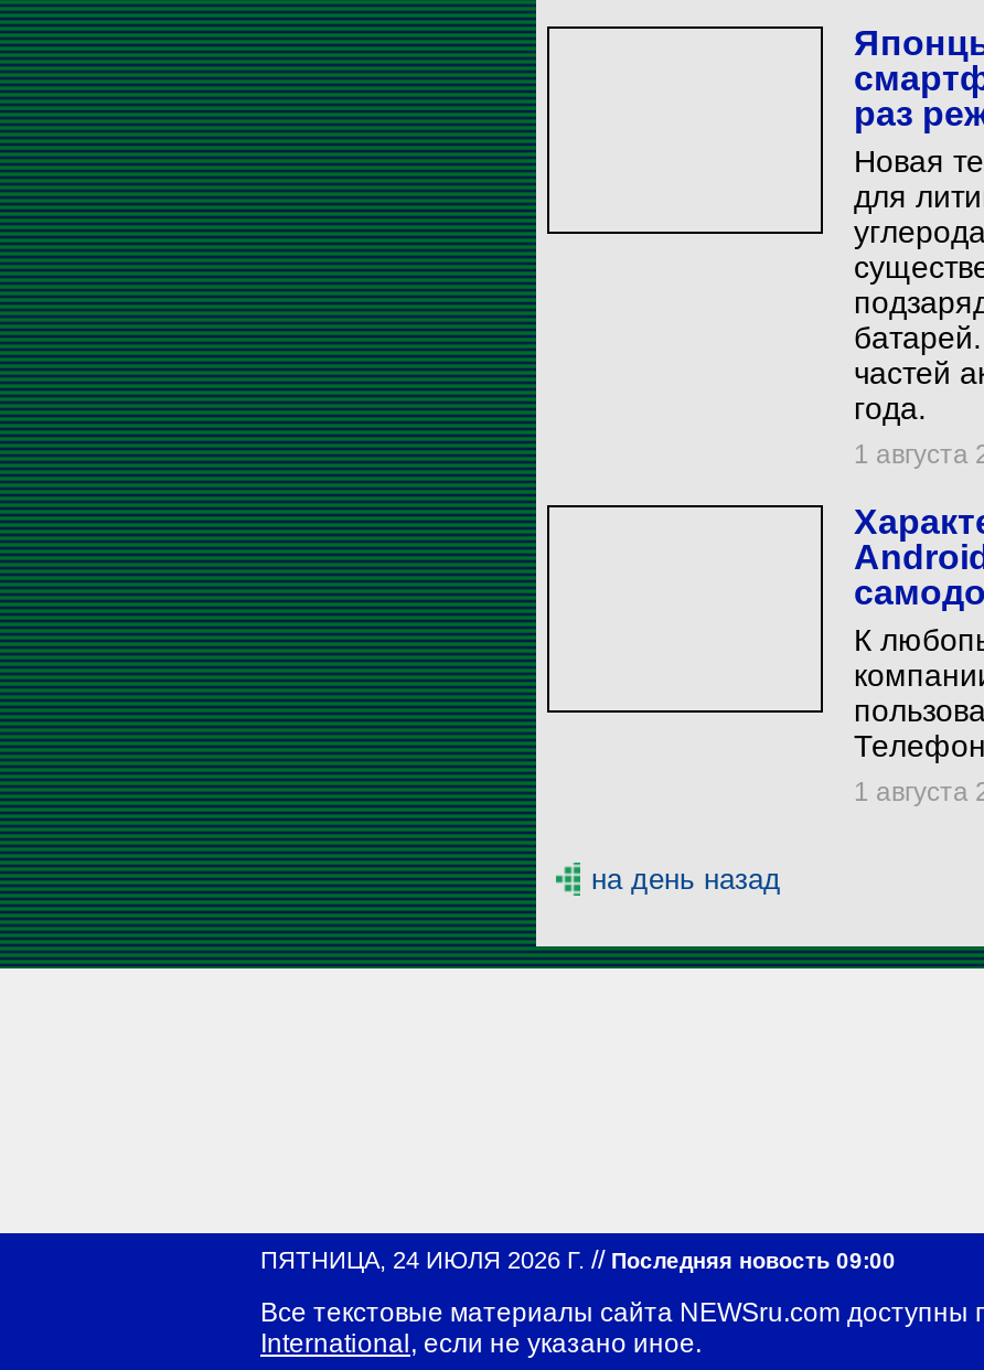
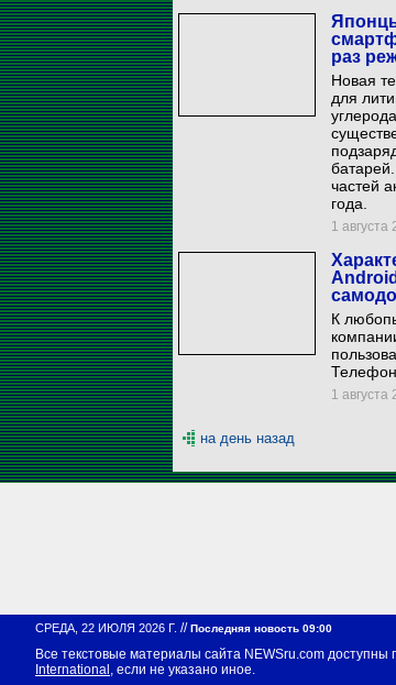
[260,1244,896,1275] ПЯТНИЦА, 24 ИЮЛЯ 2026 Г. // Последняя новость 09:00 -> [35,620,332,636] СРЕДА, 22 ИЮЛЯ 2026 Г. // Последняя новость 09:00

